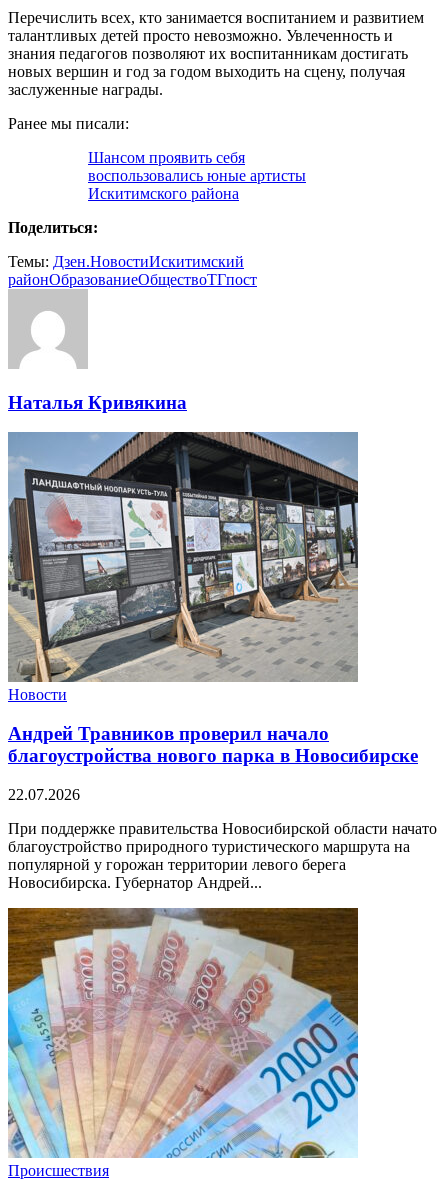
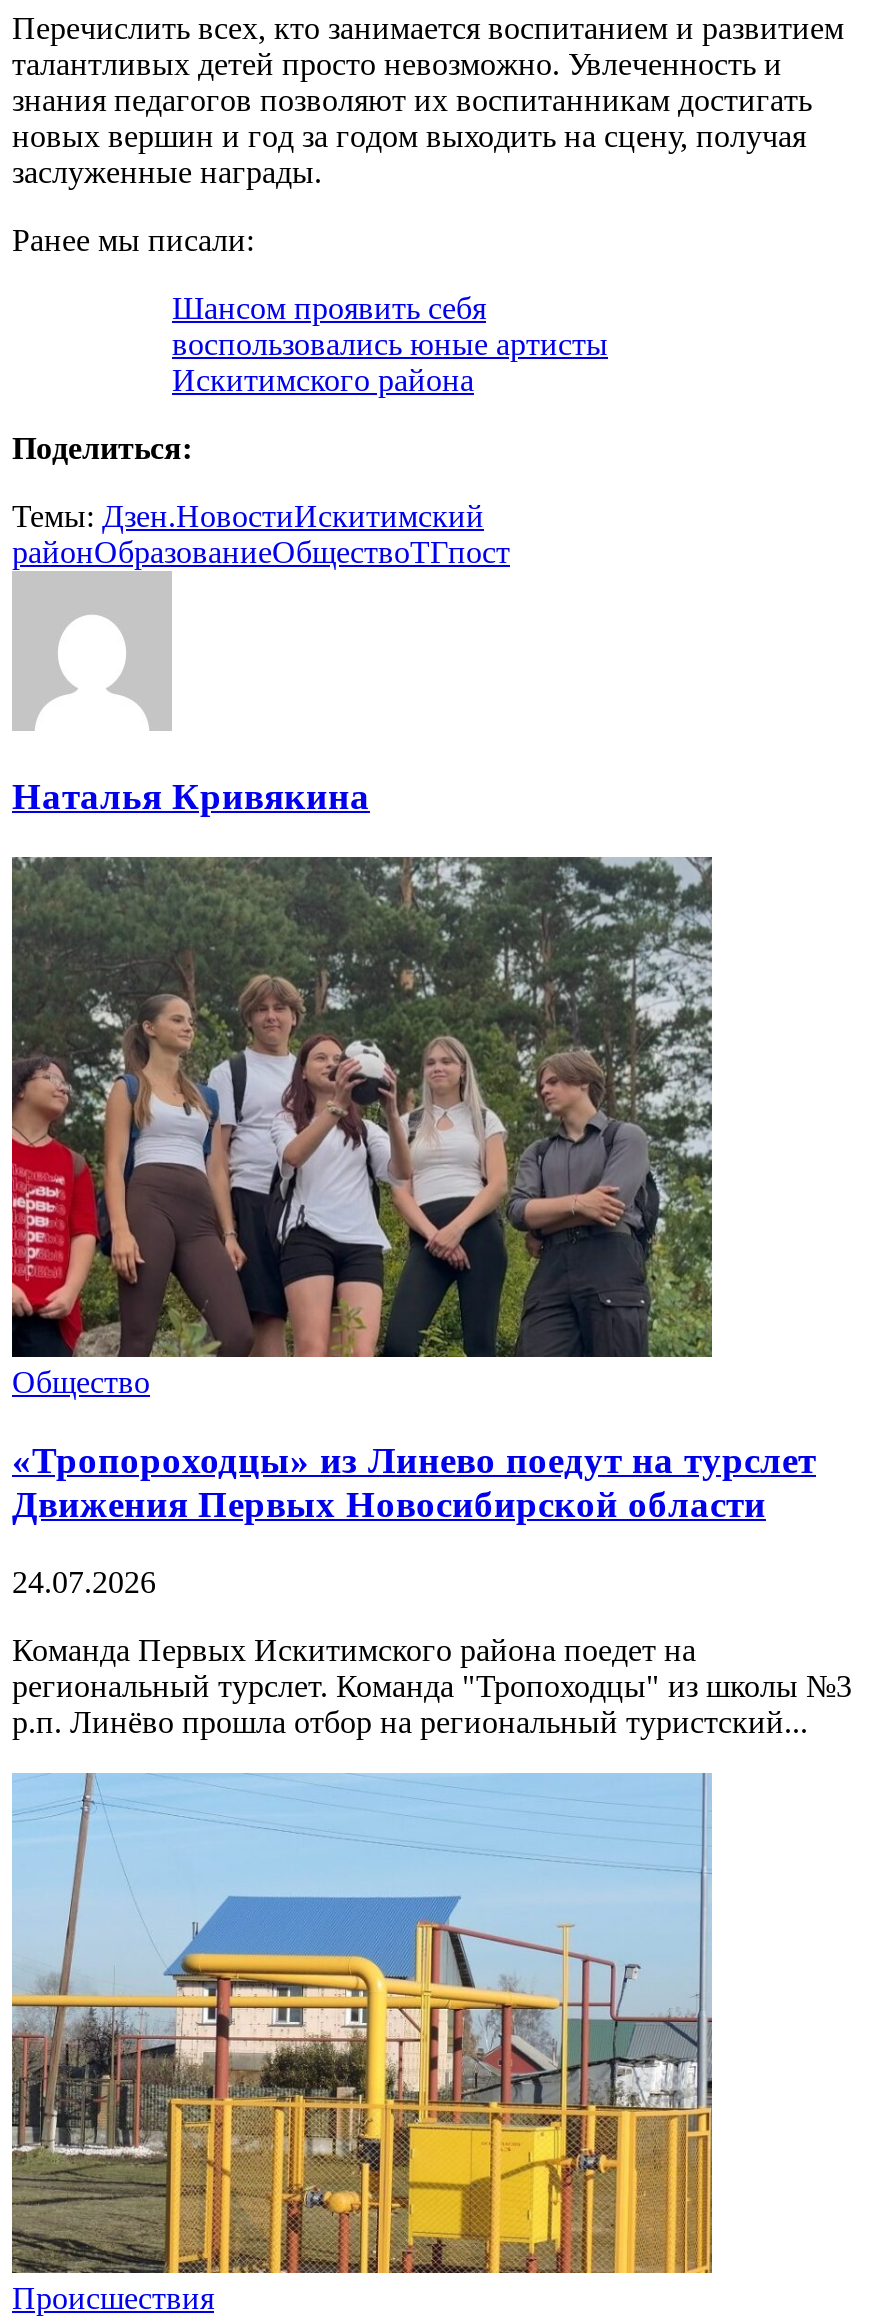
[7,431,359,703] [image] | Новости -> [10,856,714,1399] [image] | Общество
[8,723,418,766] Андрей Травников проверил начало | благоустройства нового парка в Новосибирске -> [12,1438,816,1524] «Тропороходцы» из Линево поедут на турслет | Движения Первых Новосибирской области
[8,786,80,803] 22.07.2026 -> [12,1564,156,1598] 24.07.2026
[8,820,437,891] При поддержке правительства Новосибирской области начато | благоустройство природного туристического маршрута на | популярной у горожан территории левого берега | Новосибирска. Губернатор Андрей... -> [12,1632,852,1738] Команда Первых Искитимского района поедет на | региональный турслет. Команда "Тропоходцы" из школы №3 | р.п. Линёво прошла отбор на региональный туристский...
[7,907,359,1159] [image] -> [10,1772,714,2276] [image]

